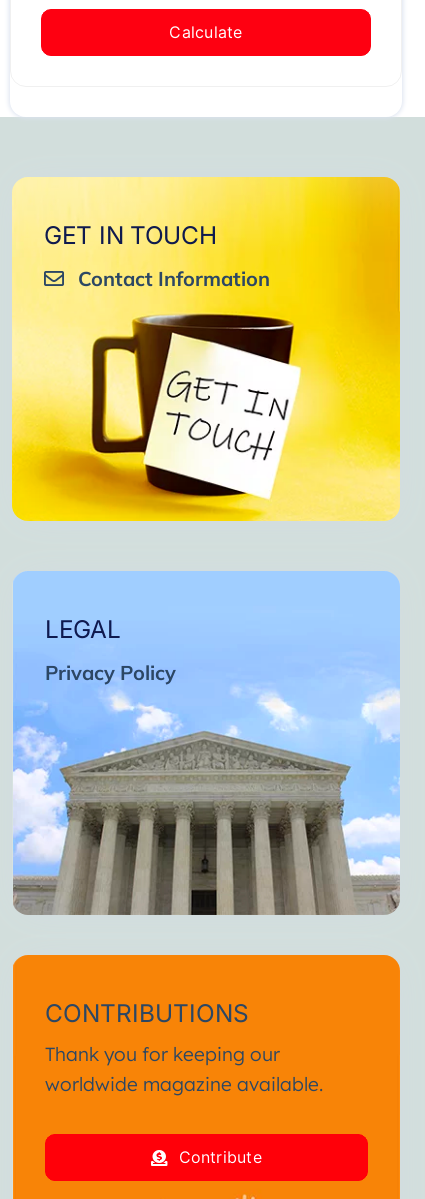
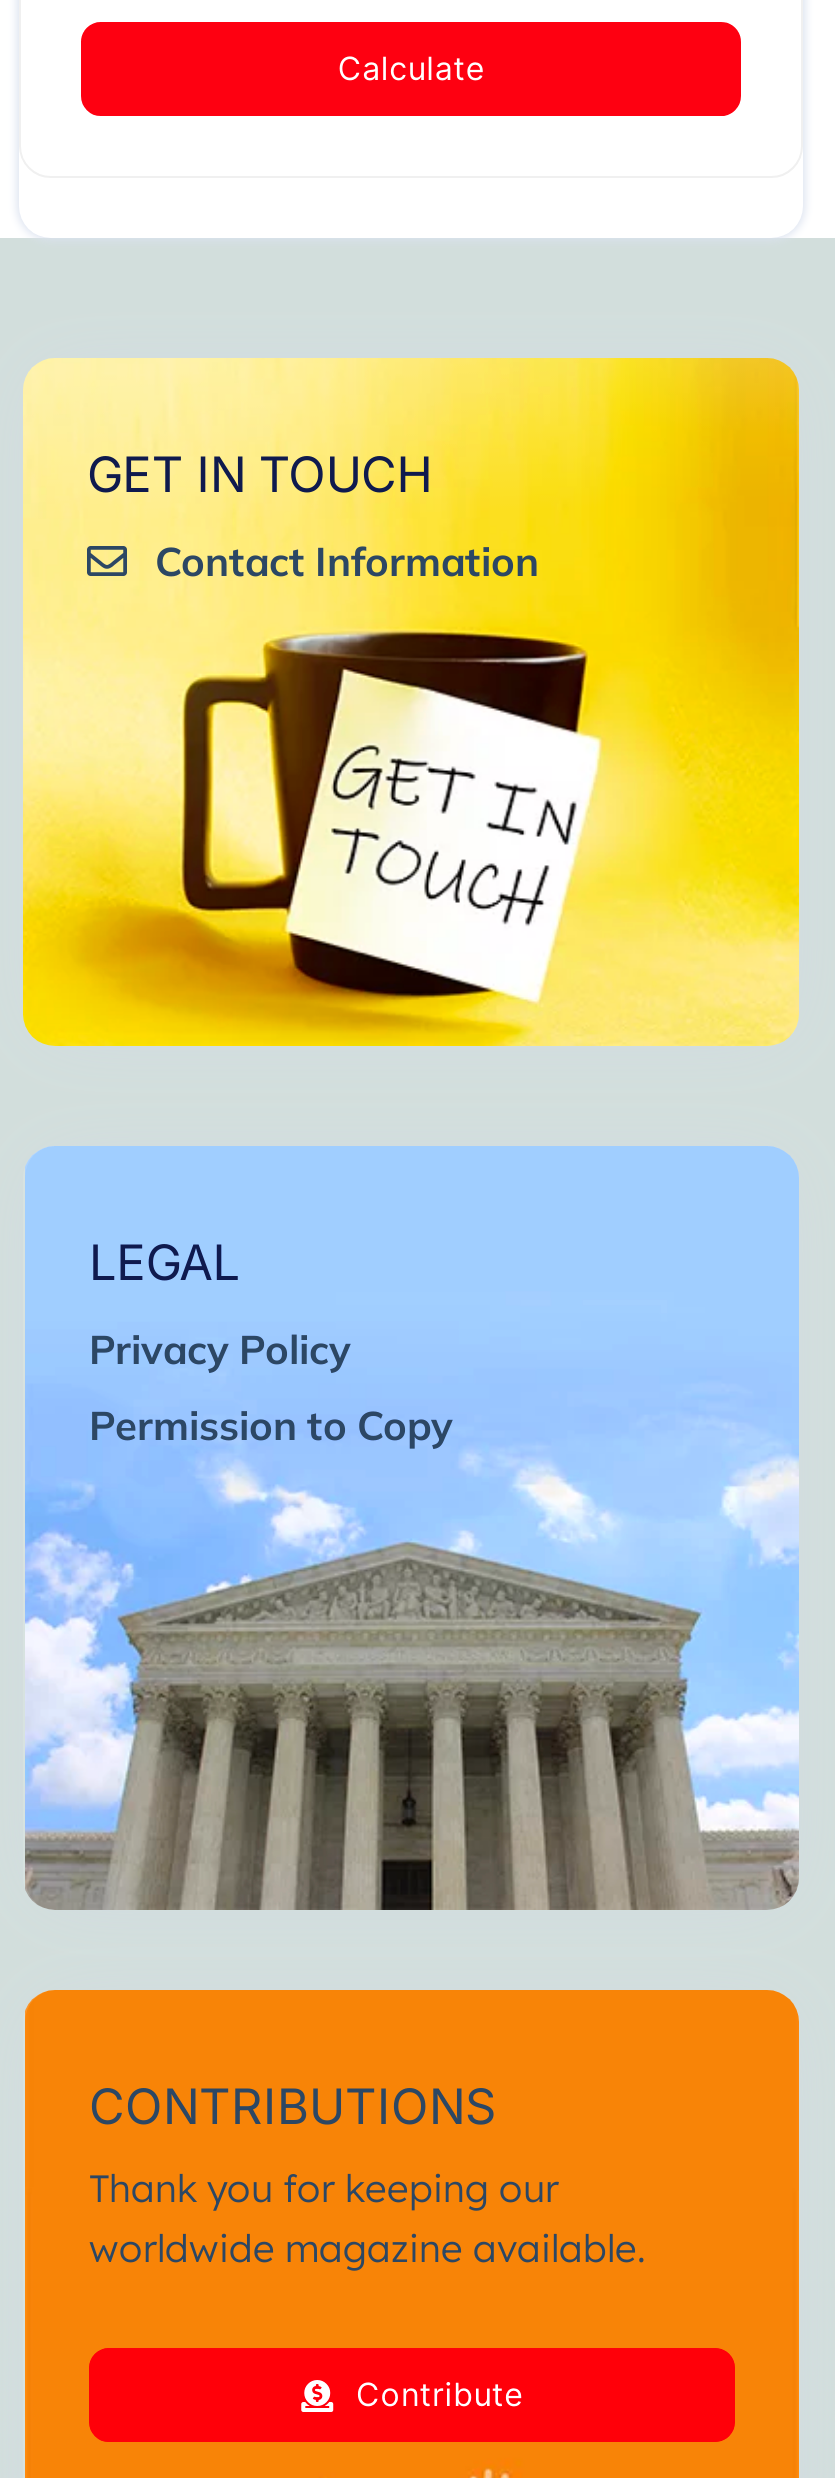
none -> [89,1401,453,1451] Permission to Copy

